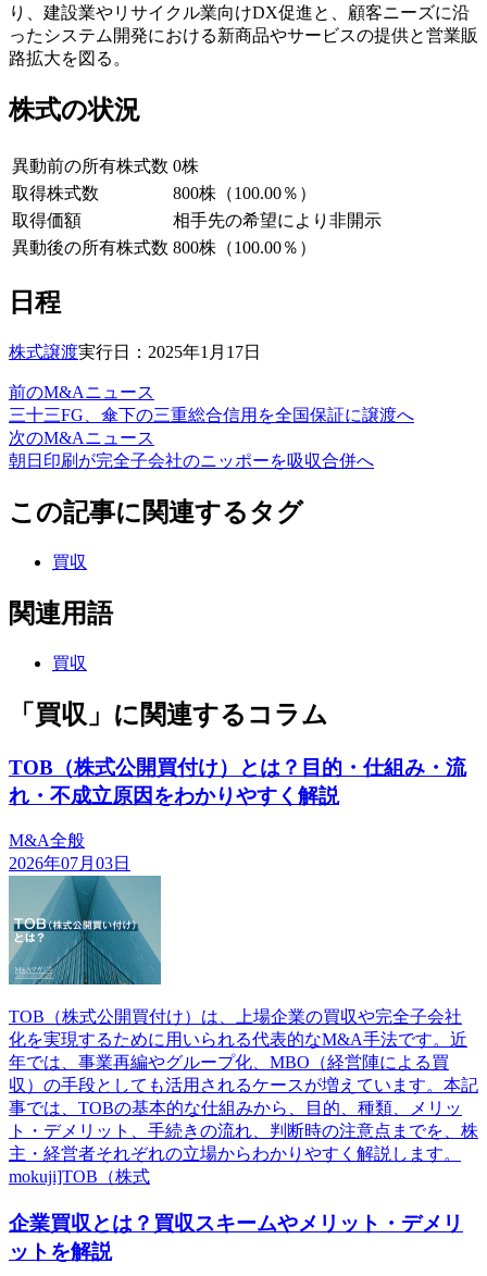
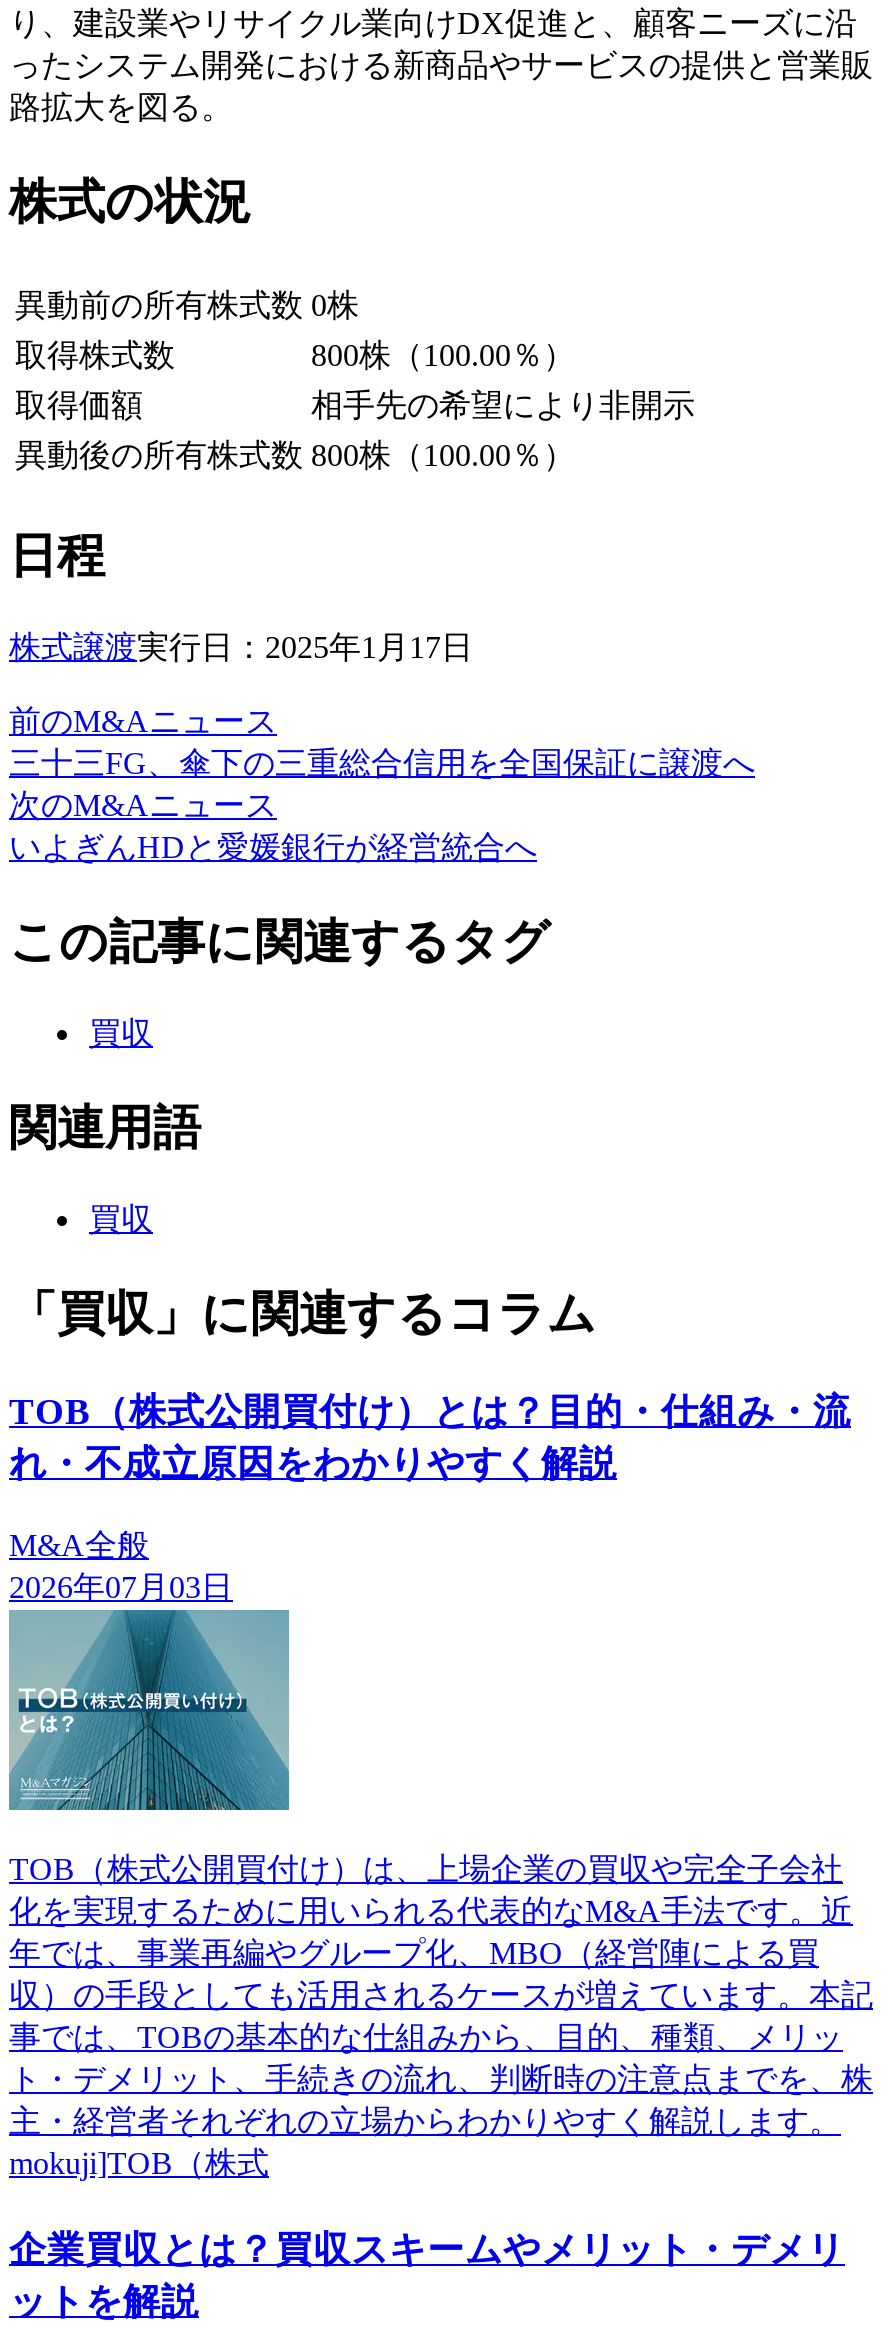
[9,452,374,470] 朝日印刷が完全子会社のニッポーを吸収合併へ -> [9,830,537,864] いよぎんHDと愛媛銀行が経営統合へ

